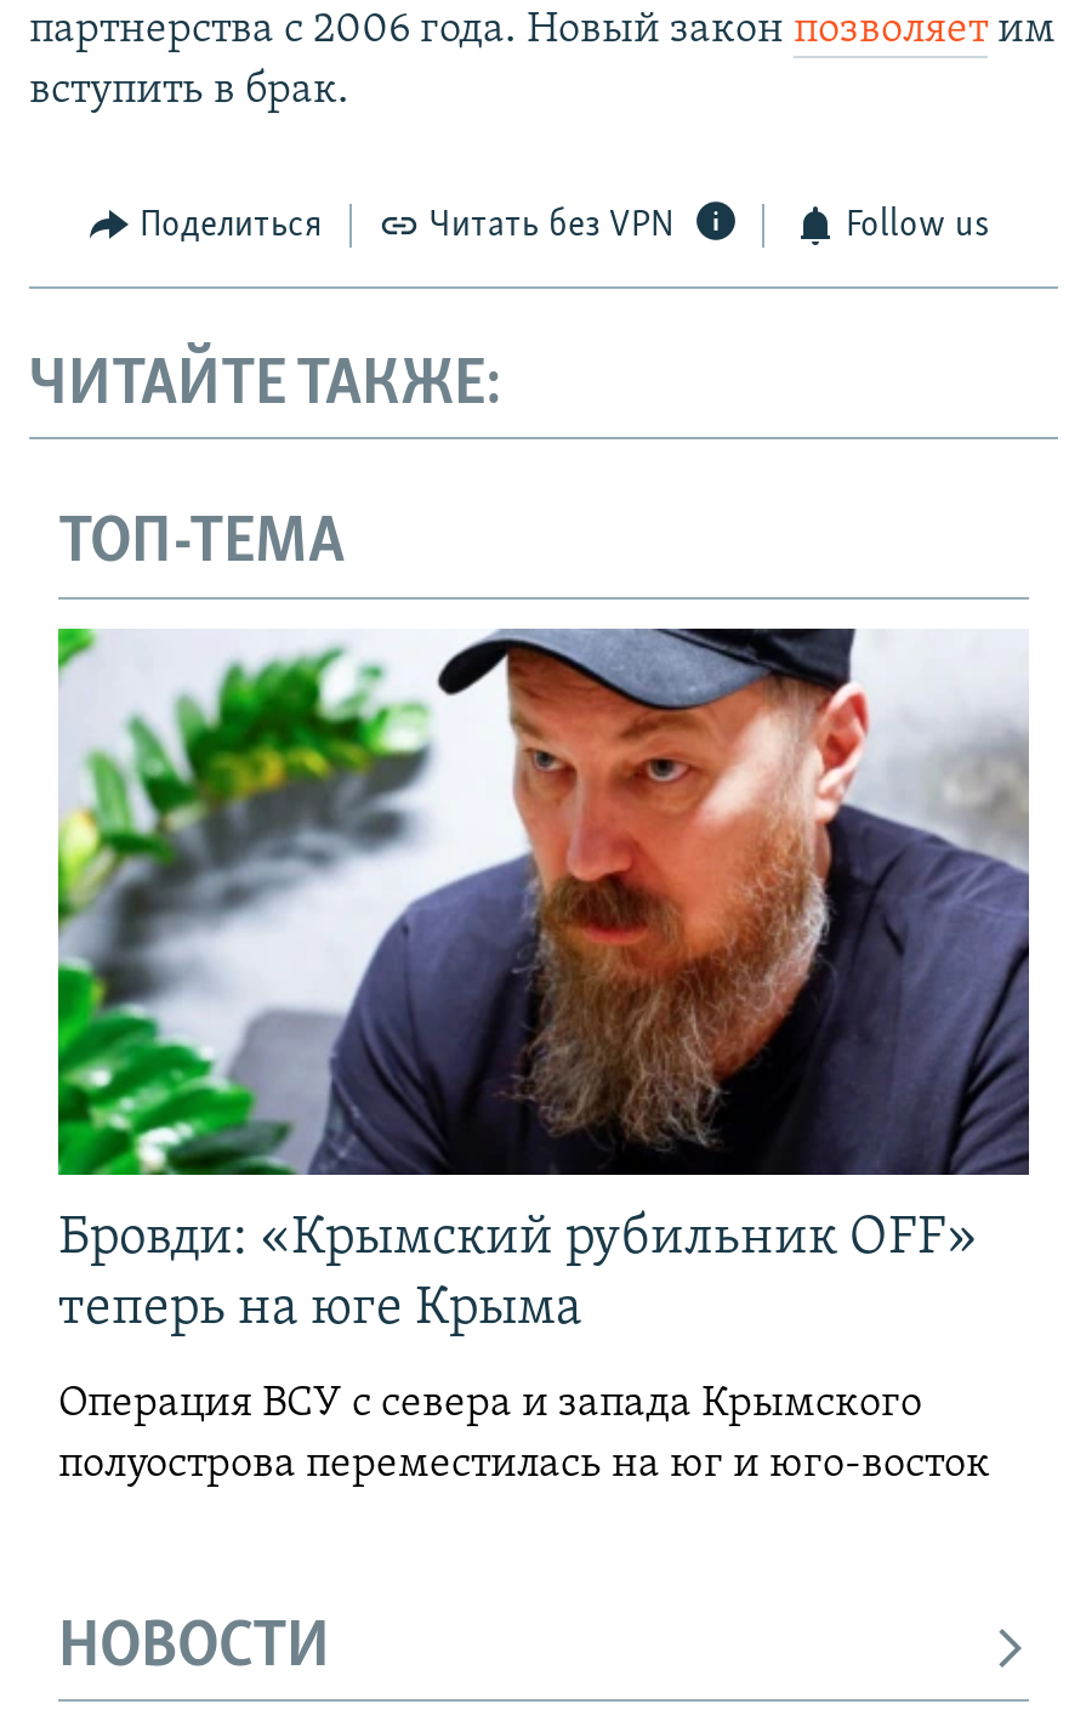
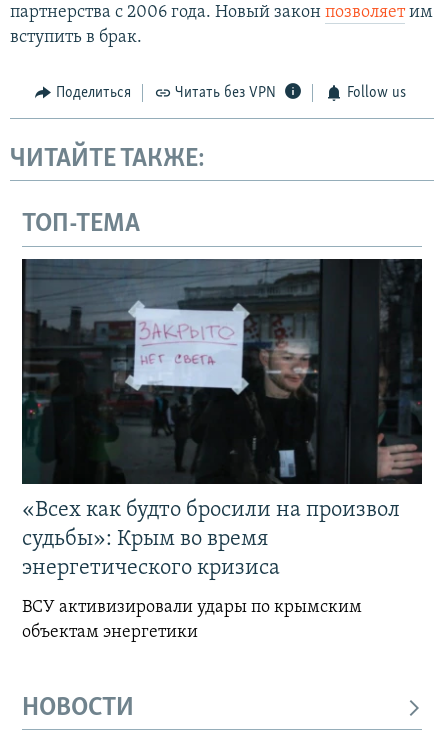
[56,626,1031,1337] [image] | Бровди: «Крымский рубильник OFF» | теперь на юге Крыма -> [21,258,423,580] [image] | «Всех как будто бросили на произвол | судьбы»: Крым во время | энергетического кризиса
[58,1381,990,1488] Операция ВСУ с севера и запада Крымского | полуострова переместилась на юг и юго-восток -> [22,598,362,642] ВСУ активизировали удары по крымским | объектам энергетики

